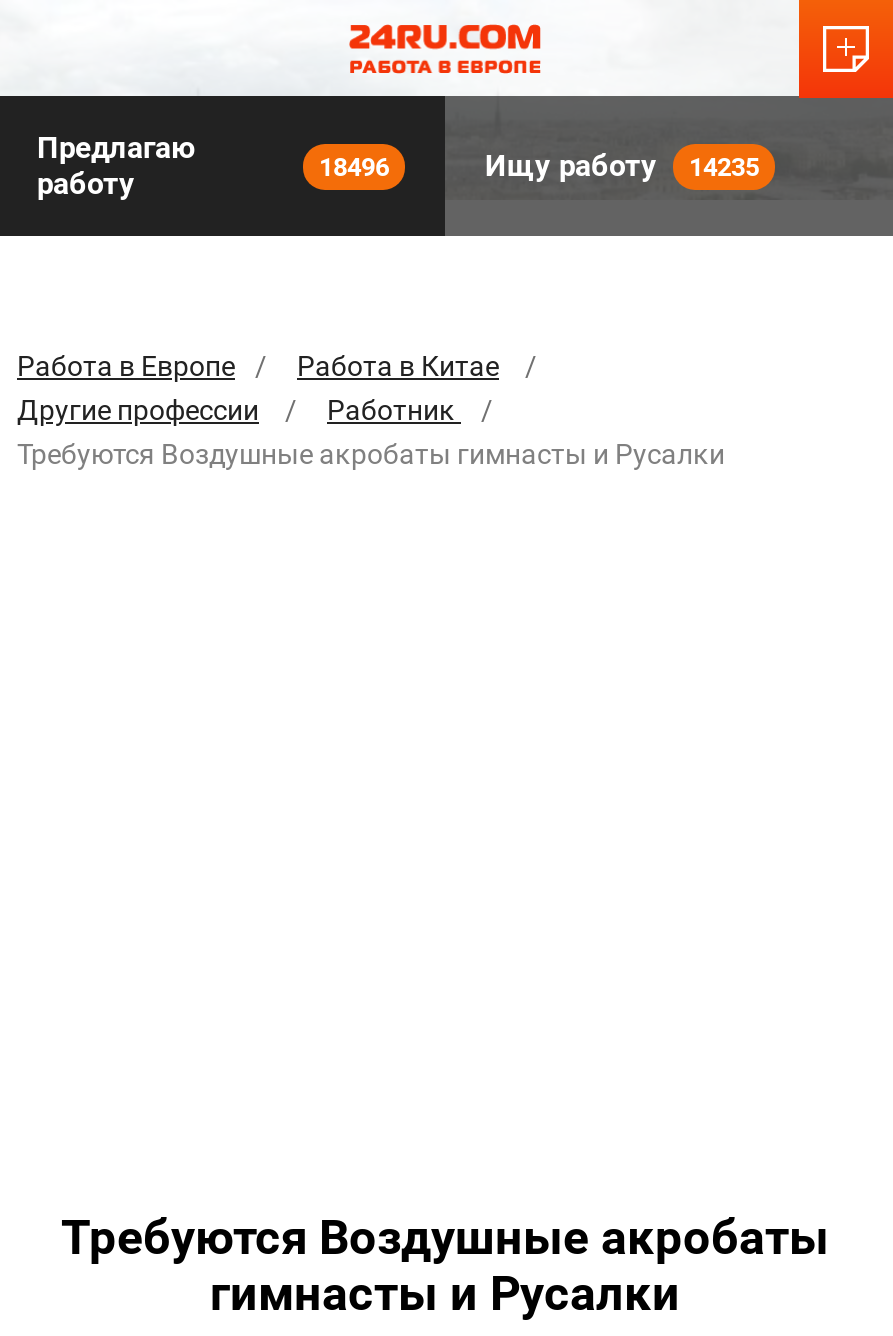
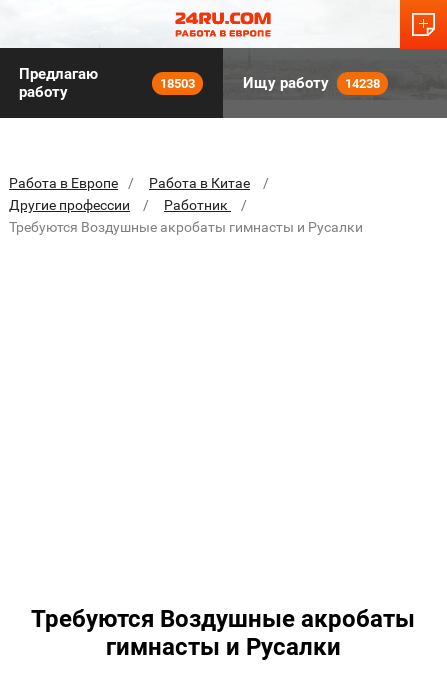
[319,151,389,181] 18496 -> [160,75,195,90] 18503
[485,148,759,184] Ищу работу 14235 -> [243,74,380,92] Ищу работу 14238

